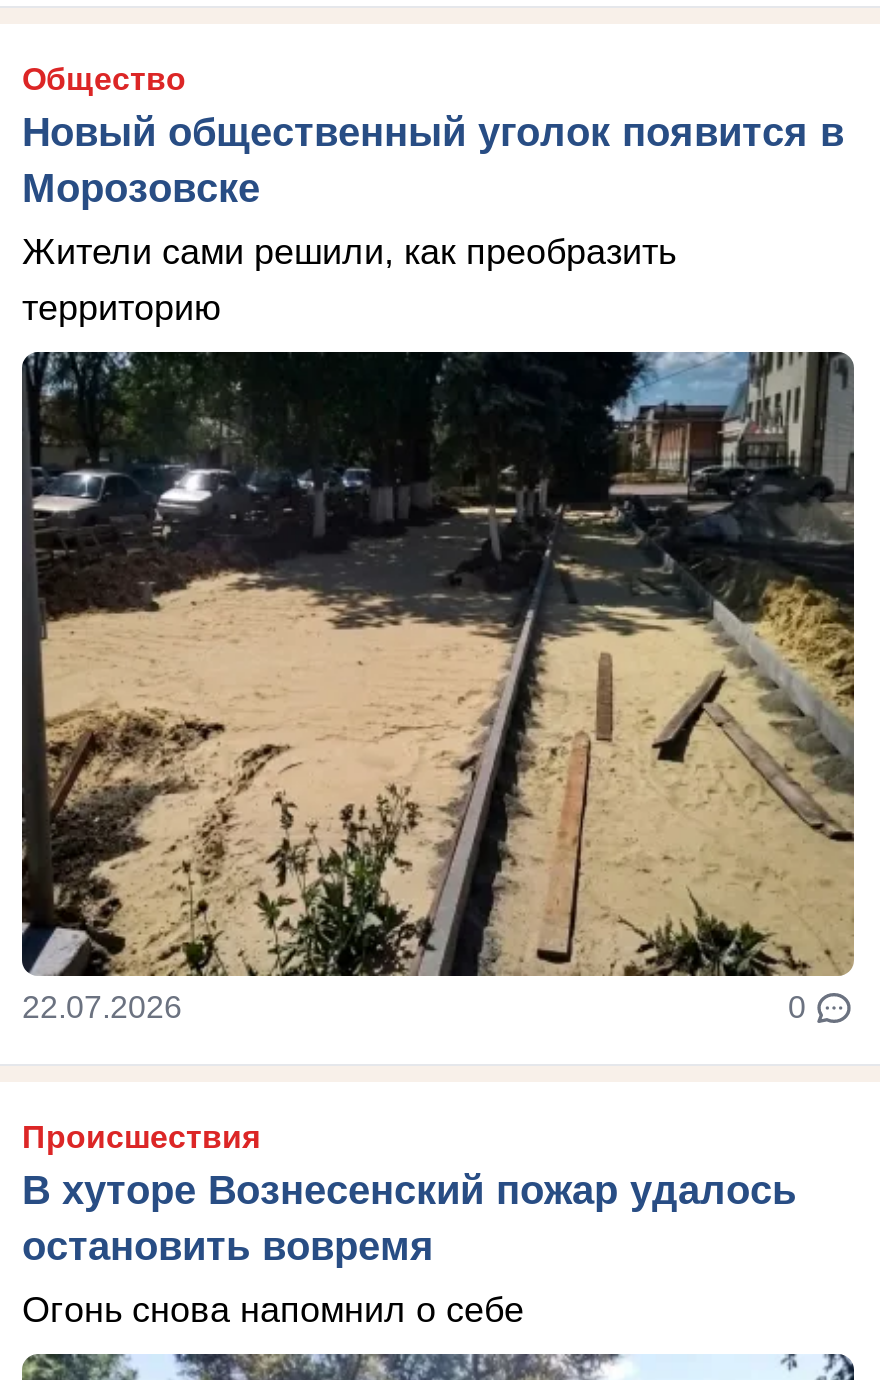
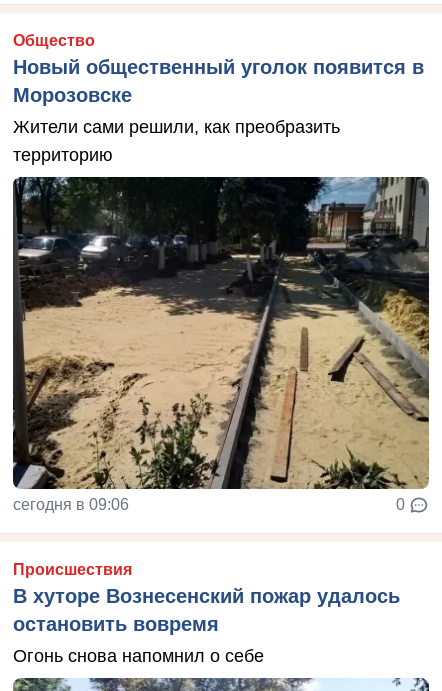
[22,989,182,1023] 22.07.2026 -> [13,495,129,512] сегодня в 09:06

